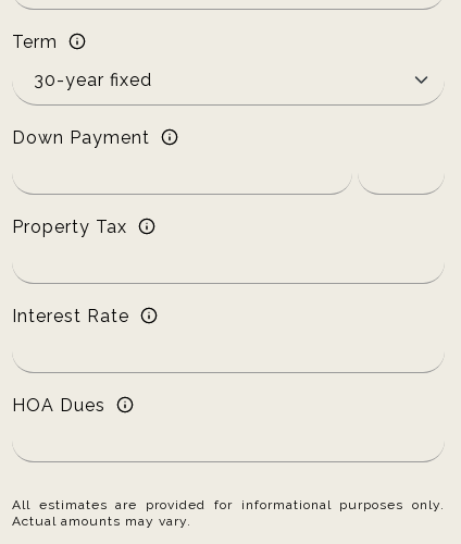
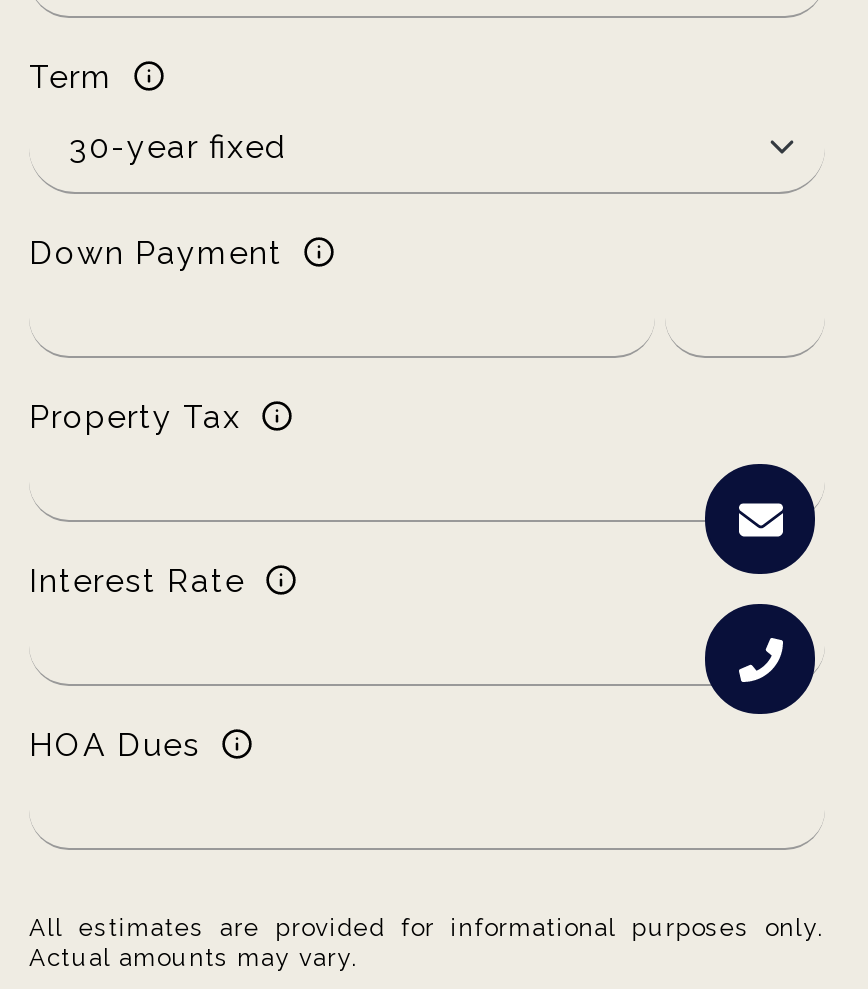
none -> [703,462,817,576] [image]
none -> [703,602,817,716] [image]

